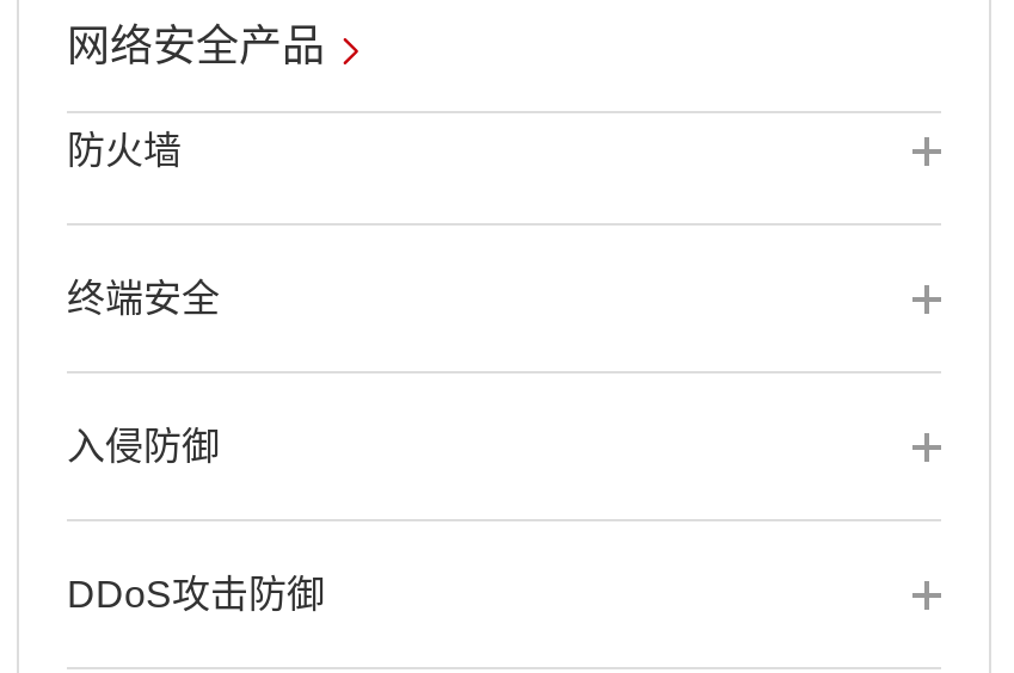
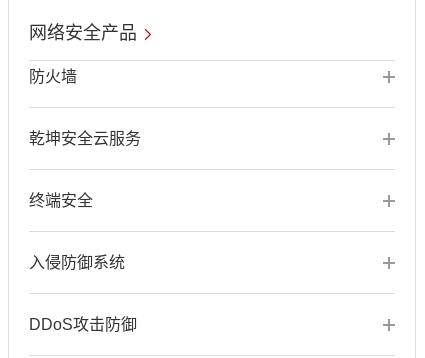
none -> [29,130,141,147] 乾坤安全云服务
[67,426,220,467] 入侵防御 -> [29,254,125,271] 入侵防御系统

